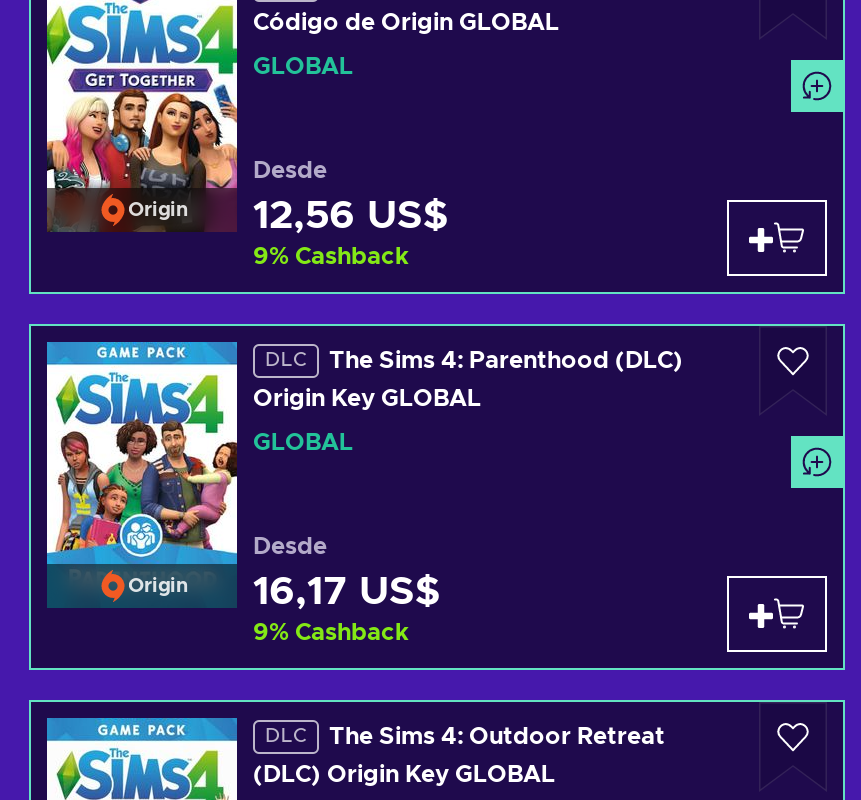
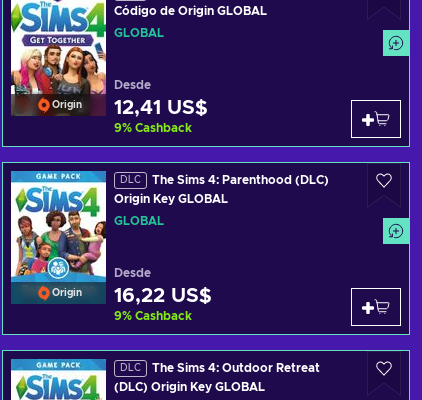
[253,196,449,236] 12,56 US$ -> [114,98,208,118] 12,41 US$
[253,572,441,612] 16,17 US$ -> [114,286,212,306] 16,22 US$

